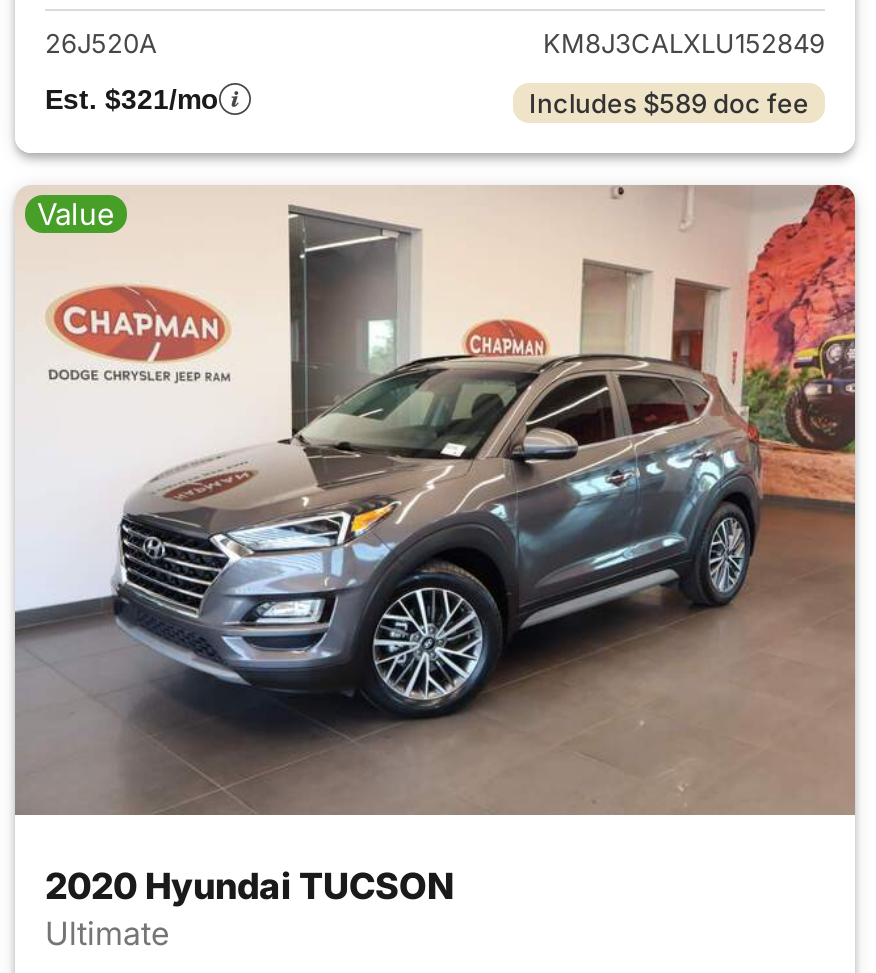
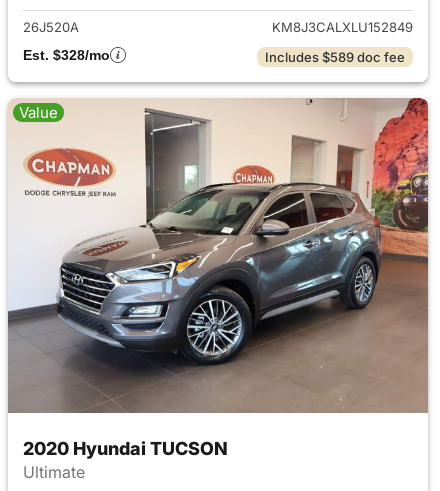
[45,83,219,115] Est. $321/mo -> [23,47,110,63] Est. $328/mo

